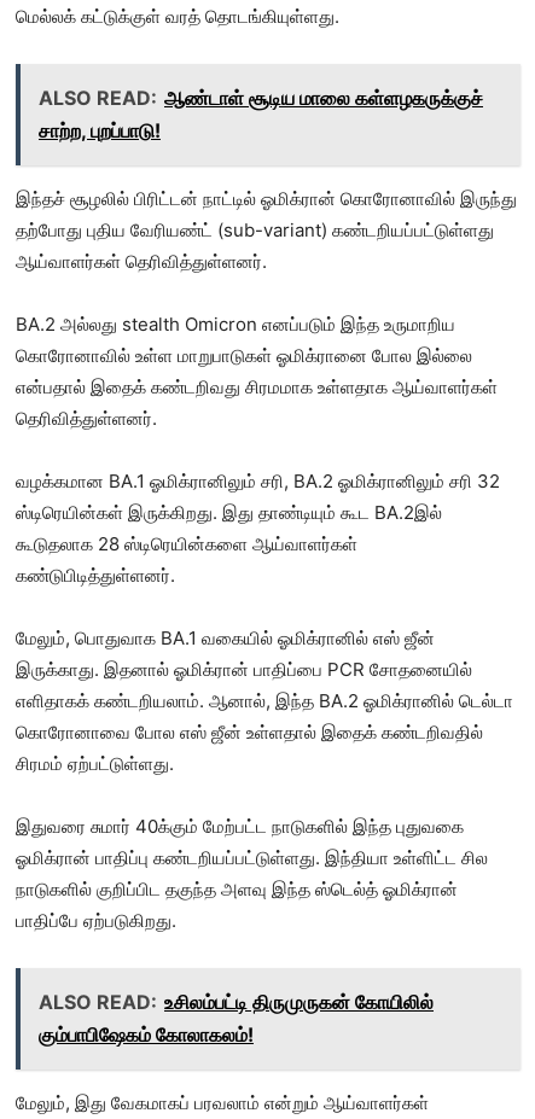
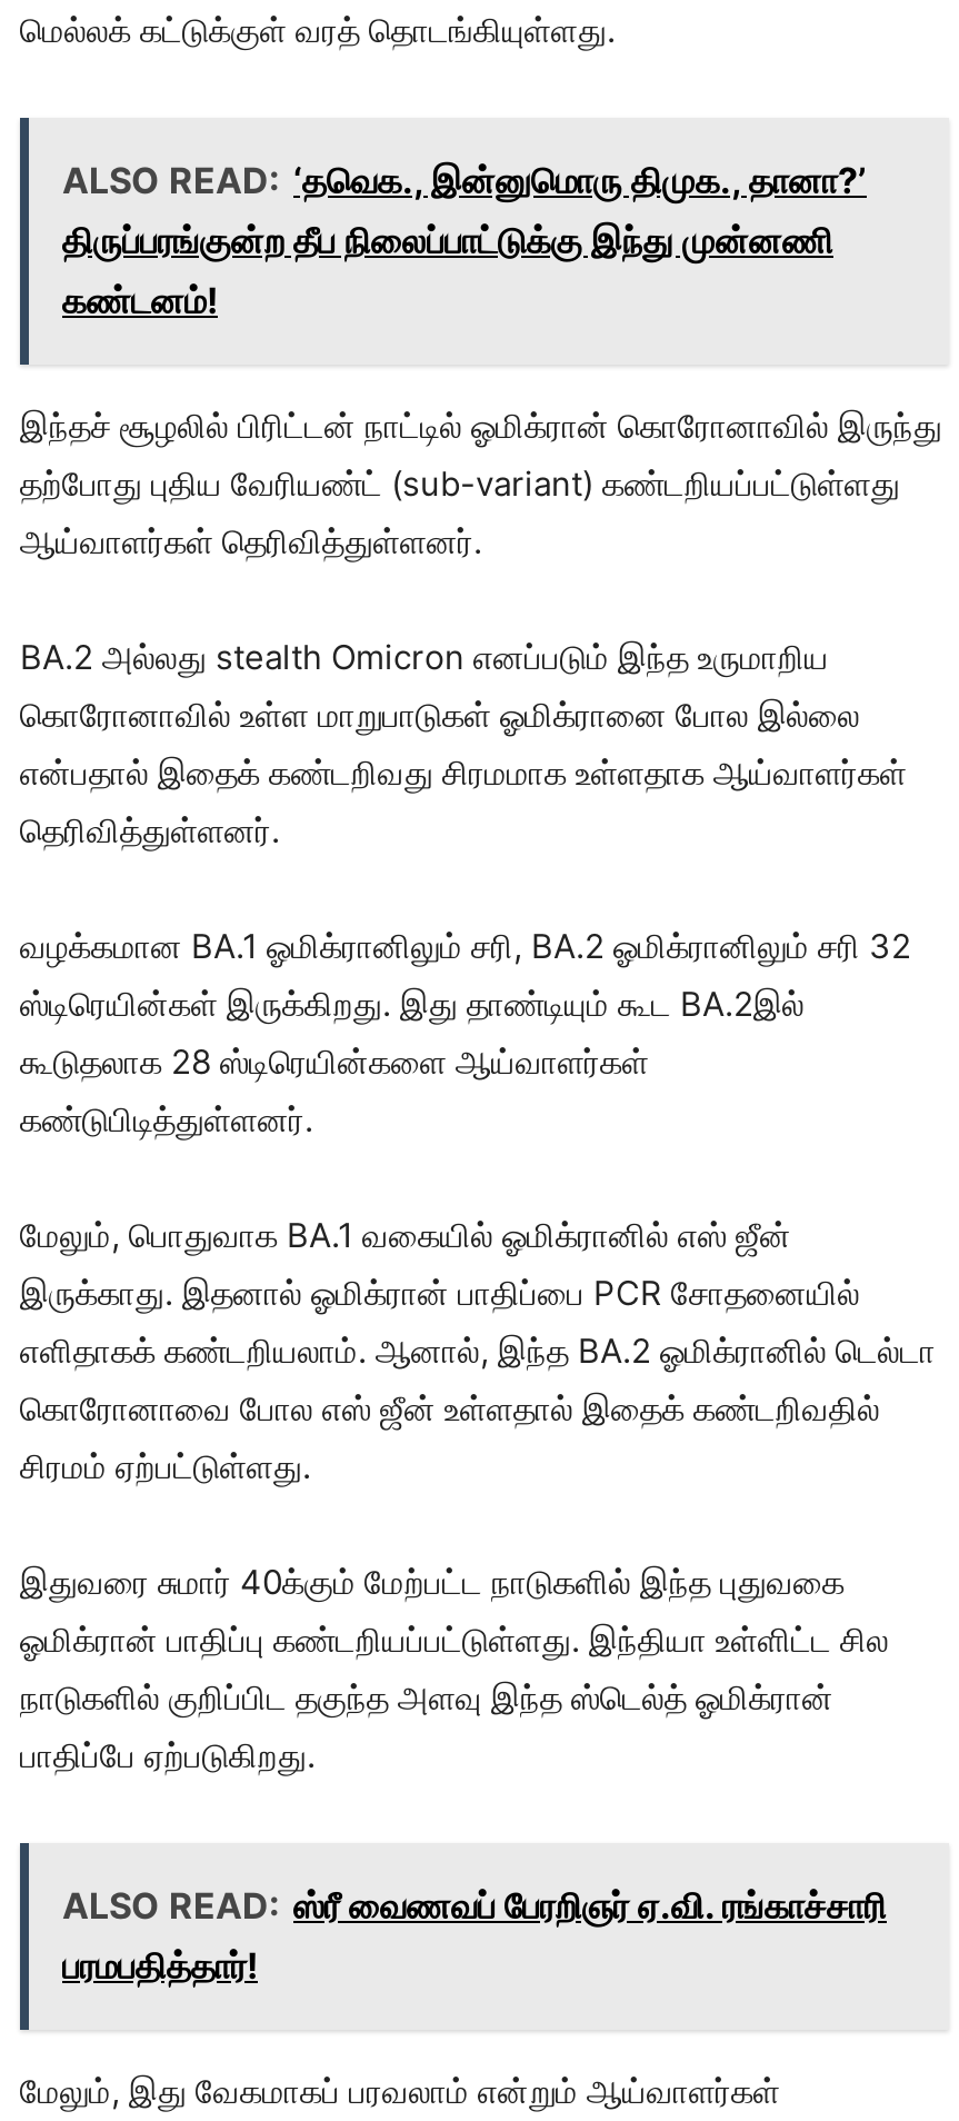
[39,86,483,142] ALSO READ: ஆண்டாள் சூடிய மாலை கள்ளழகருக்குச் | சாற்ற, புறப்பாடு! -> [62,158,867,322] ALSO READ: ‘தவெக., இன்னுமொரு திமுக., தானா?’ | திருப்பரங்குன்ற தீப நிலைப்பாட்டுக்கு இந்து முன்னணி | கண்டனம்!
[39,990,434,1047] ALSO READ: உசிலம்பட்டி திருமுருகன் கோயிலில் | கும்பாபிஷேகம் கோலாகலம்! -> [62,1883,887,1988] ALSO READ: ஸ்ரீ வைணவப் பேரறிஞர் ஏ.வி. ரங்காச்சாரி | பரமபதித்தார்!

